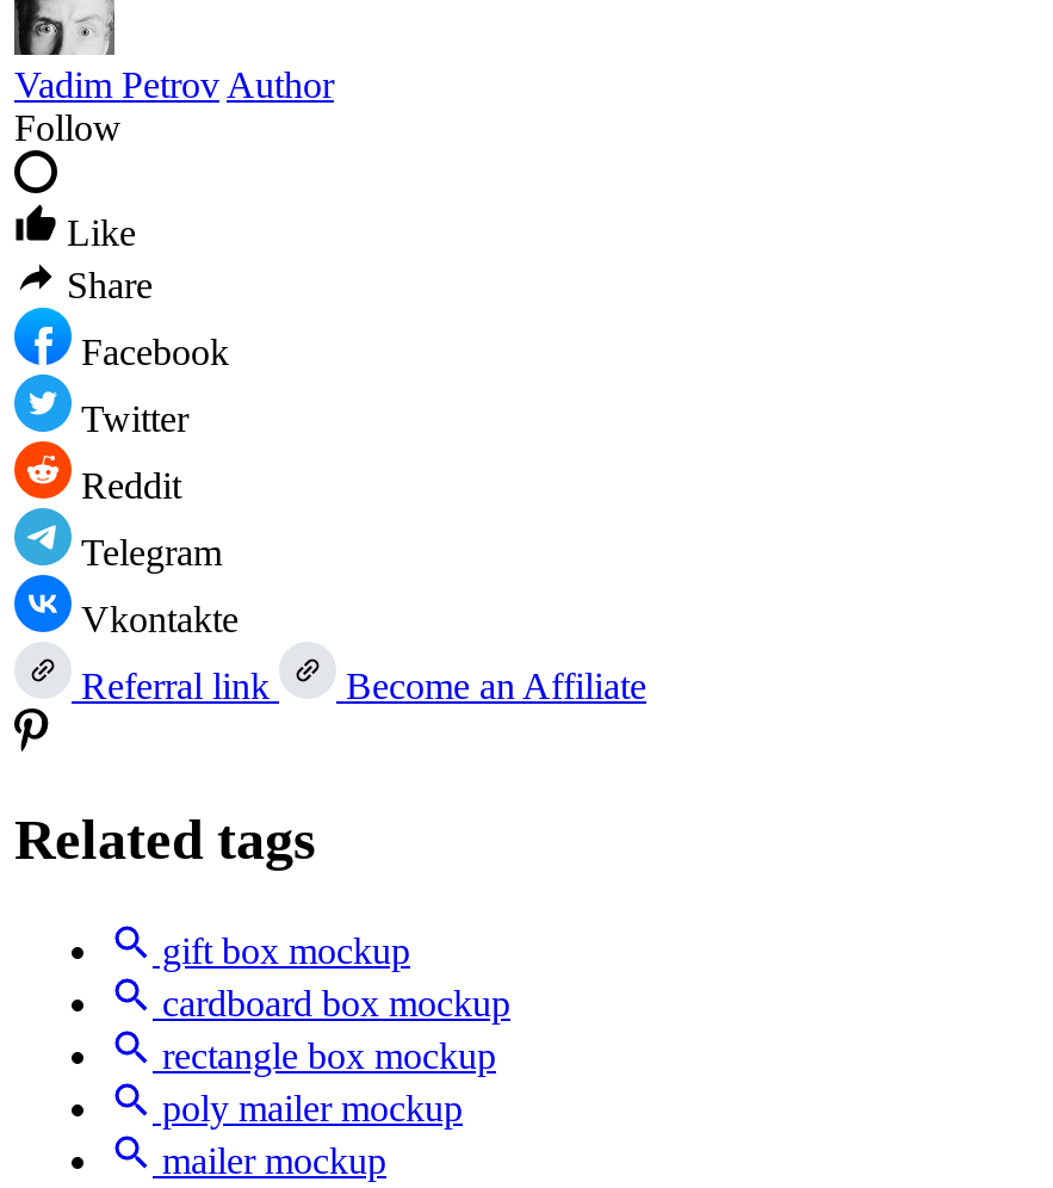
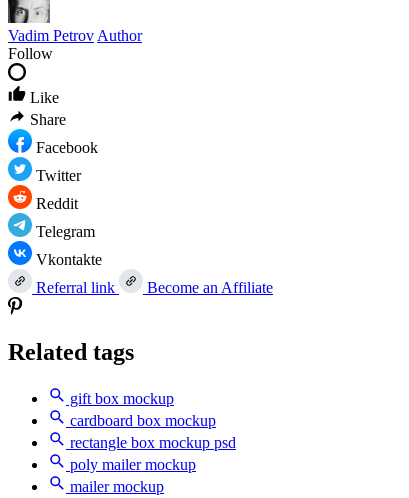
[153,1035,496,1075] rectangle box mockup -> [66,434,236,451] rectangle box mockup psd

